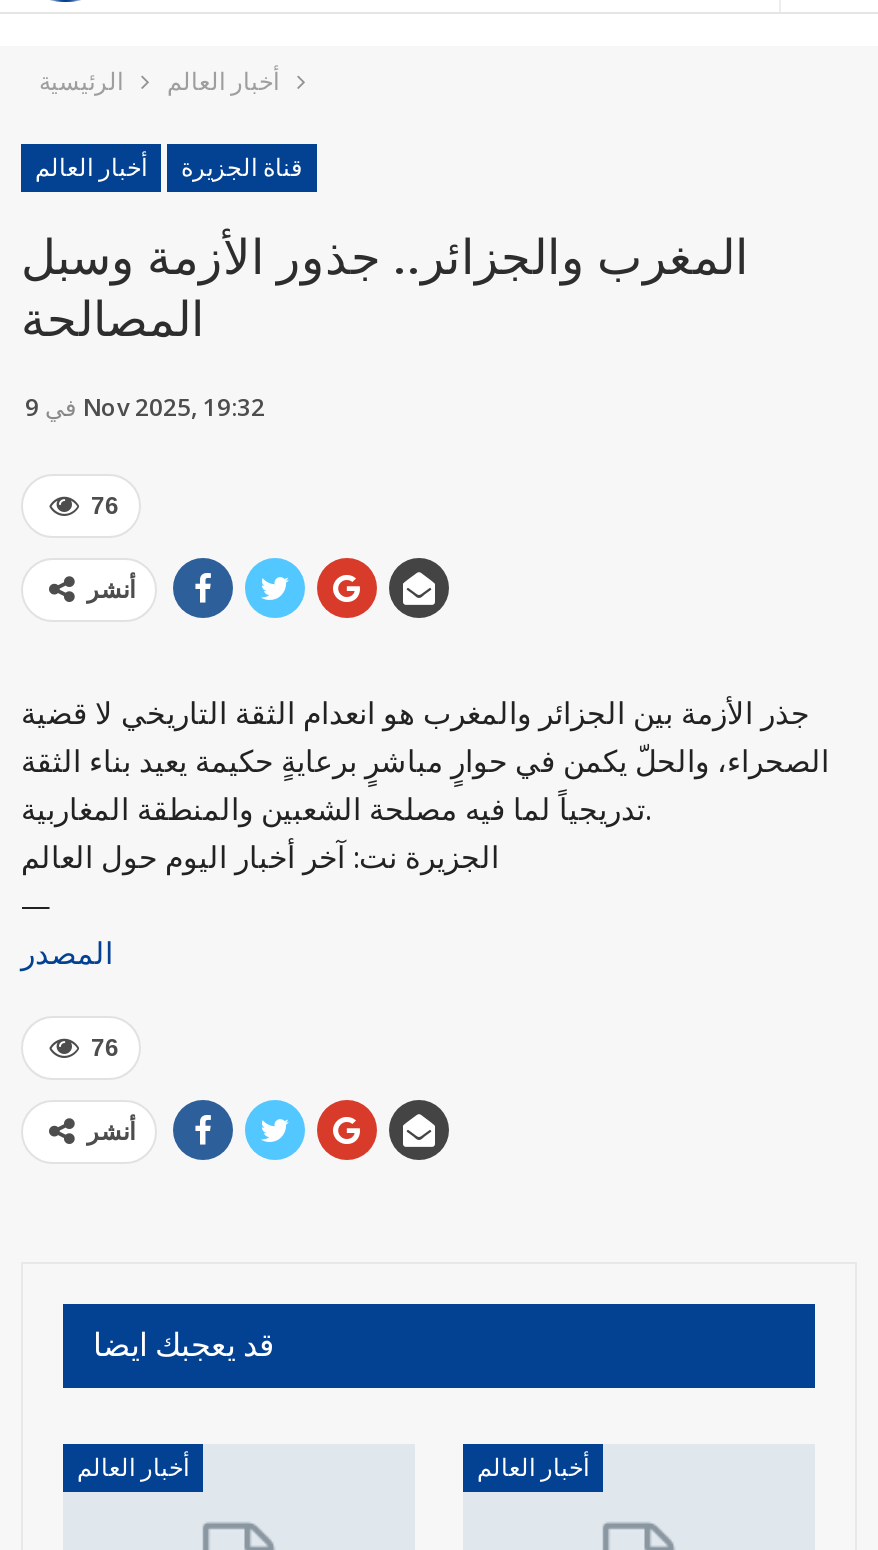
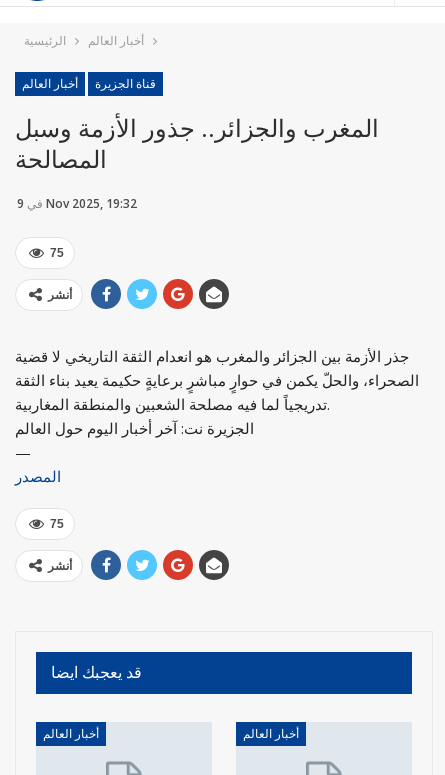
[91,492,119,520] 76 -> [50,246,64,260] 75
[91,1034,119,1062] 76 -> [50,517,64,531] 75

